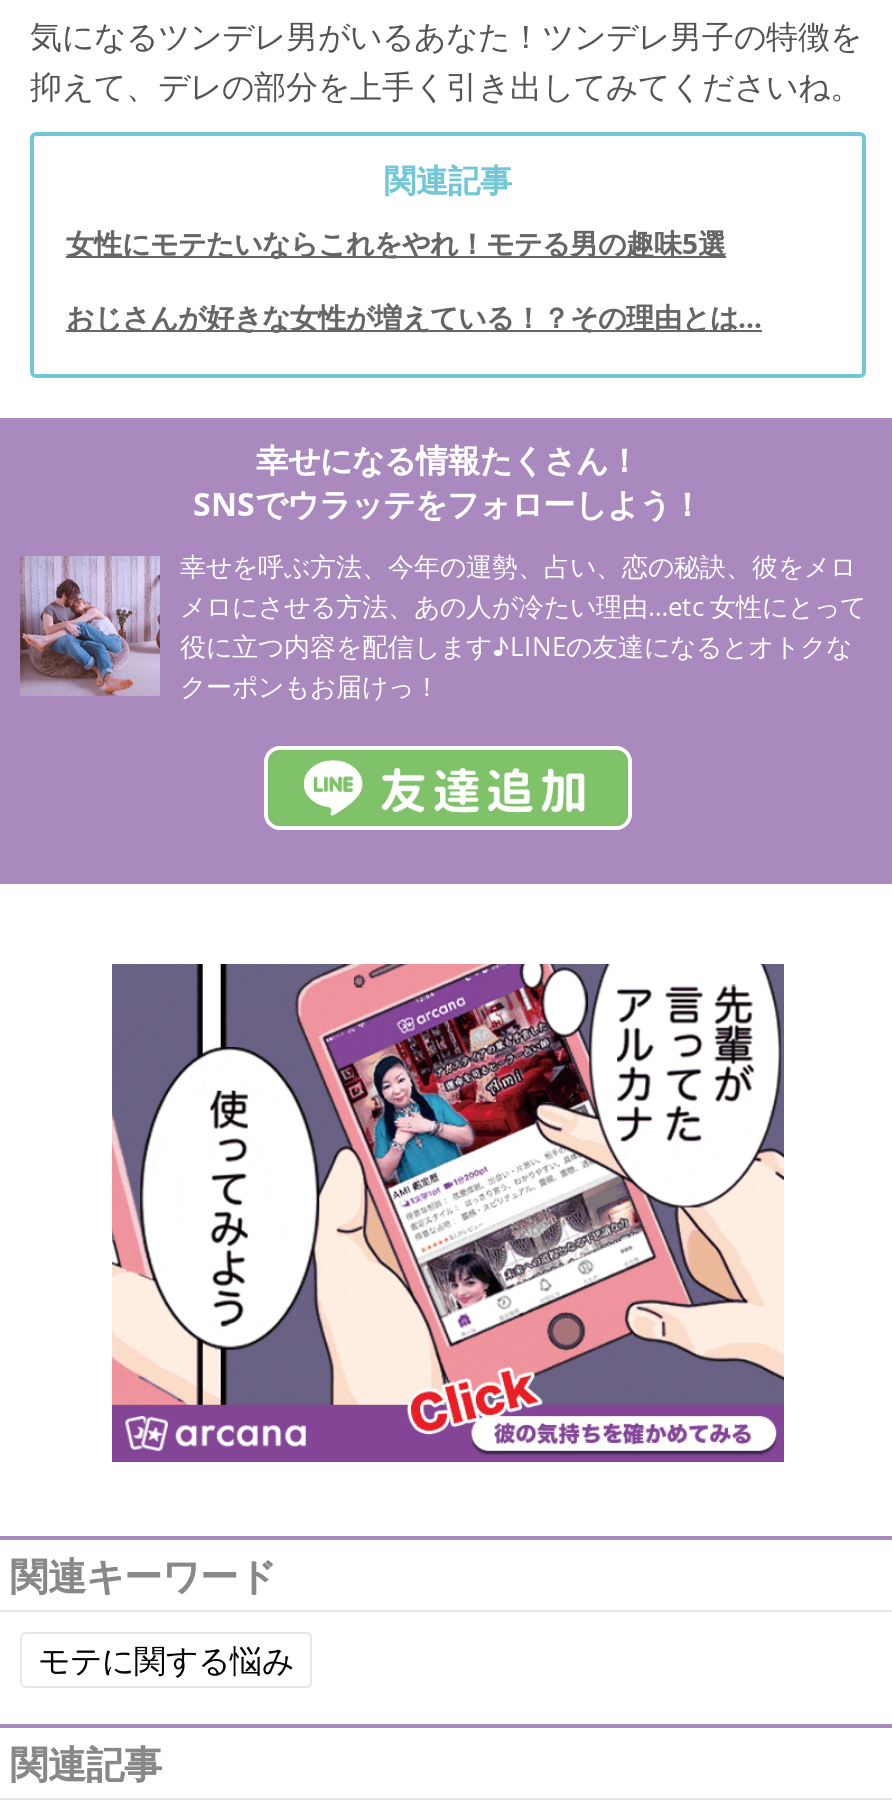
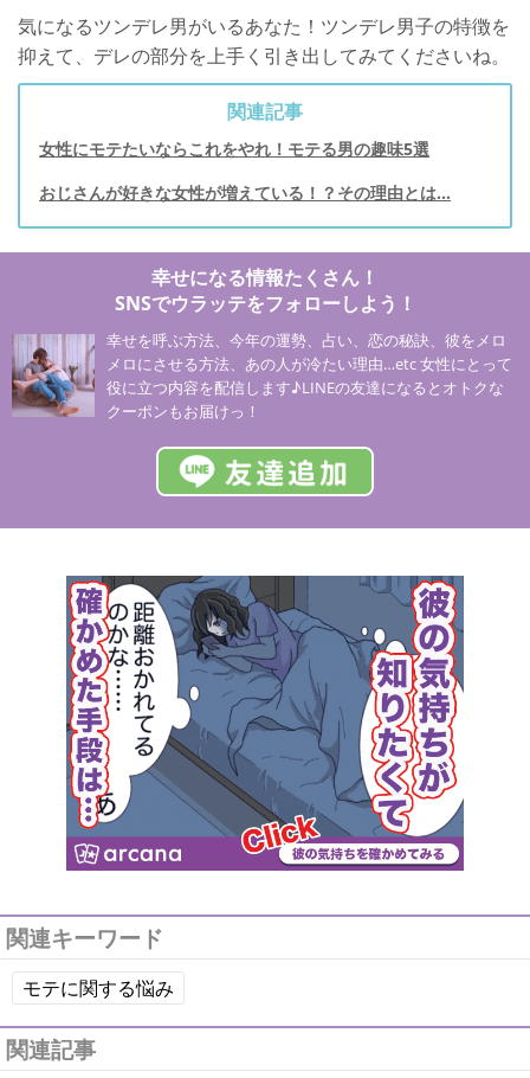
[110,962,786,1408] [image] -> [65,575,465,838] [image]

